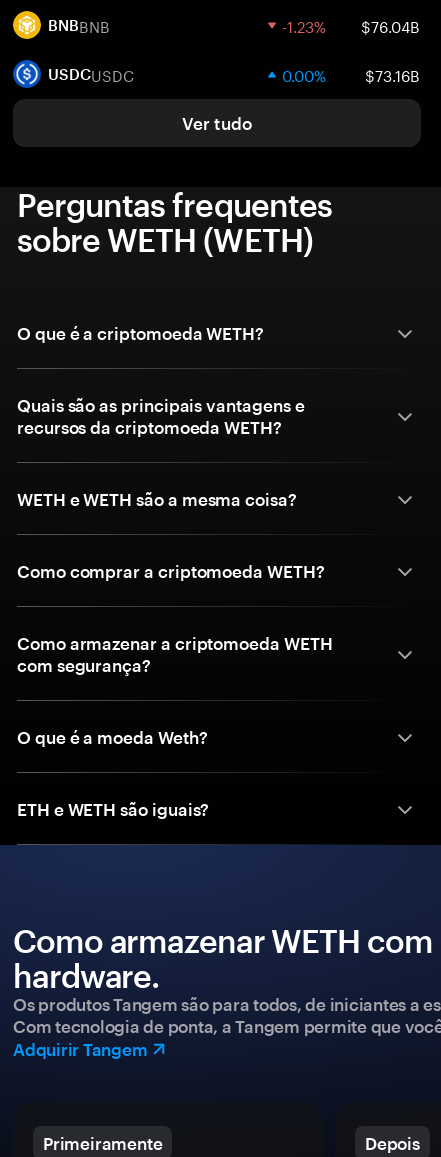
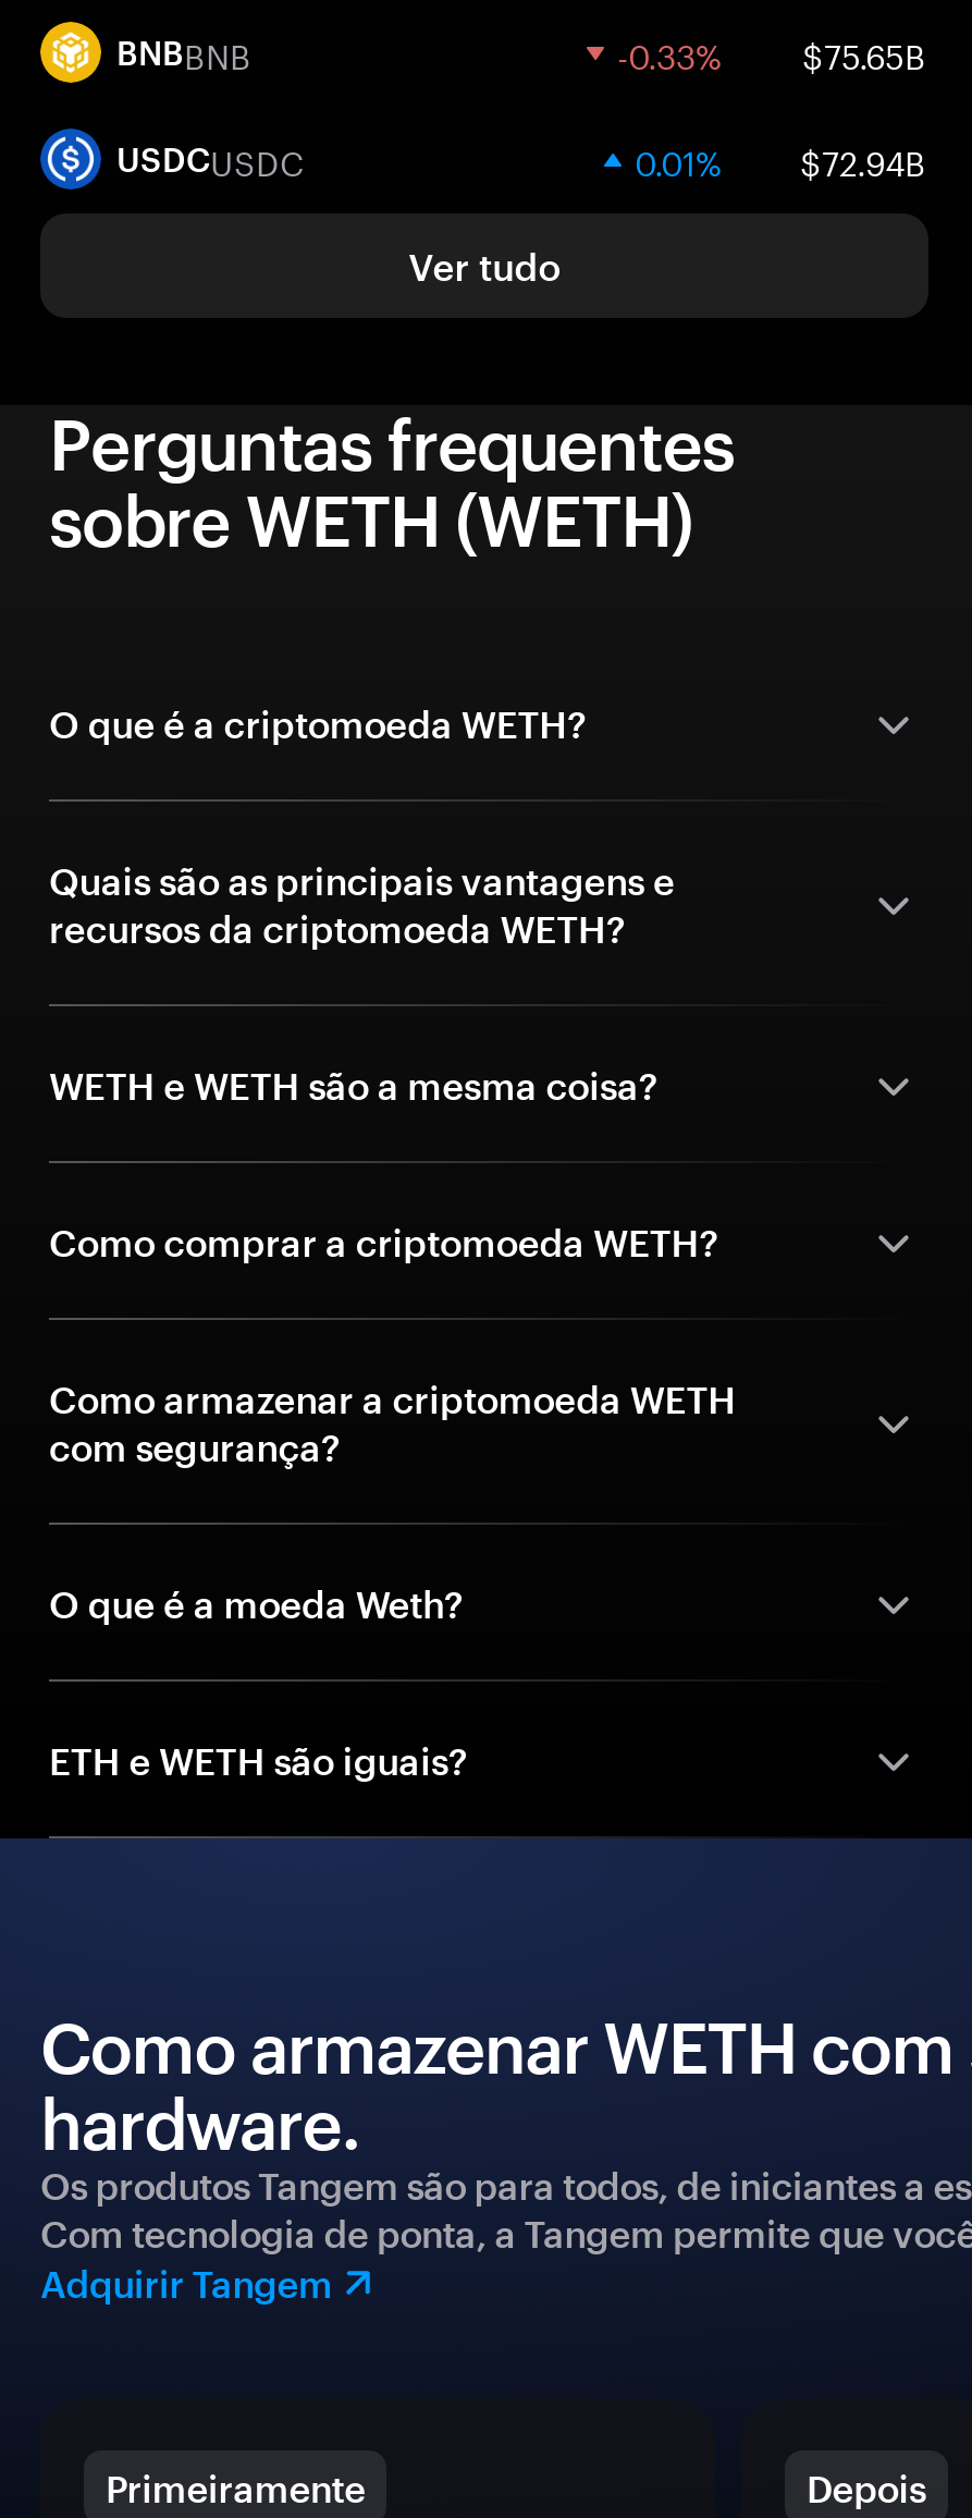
[282,13,420,37] -1.23% | $76.04B -> [617,26,926,78] -0.33% | $75.65B
[282,62,420,86] 0.00% | $73.16B -> [635,133,926,185] 0.01% | $72.94B

